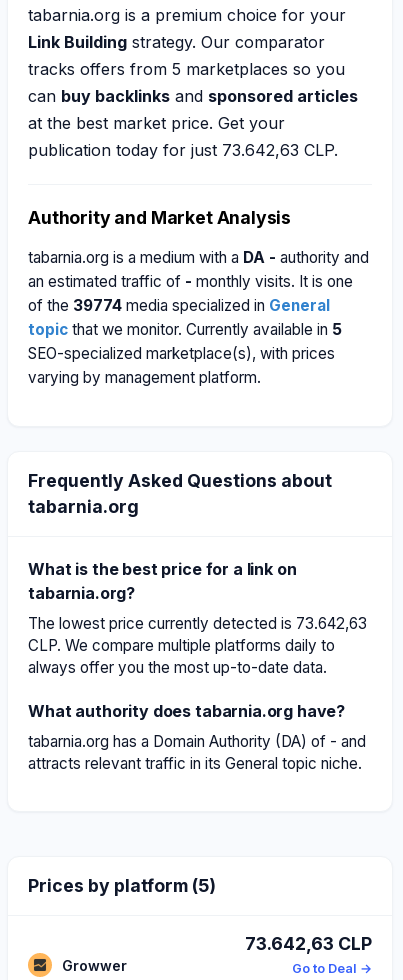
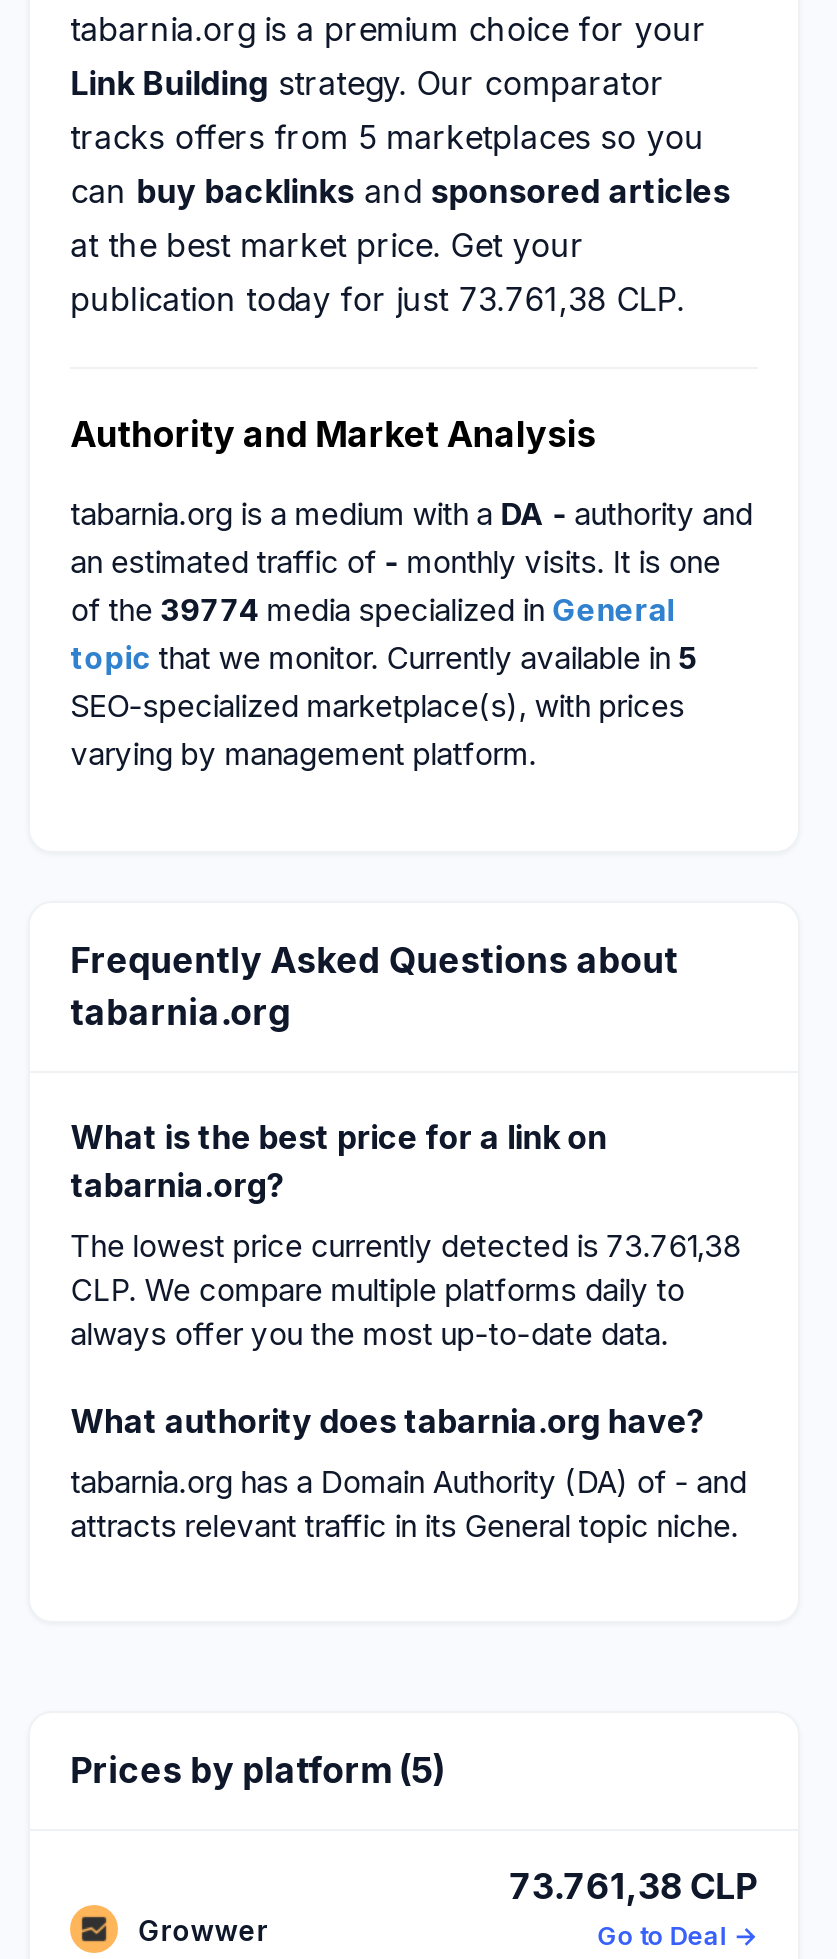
[28,140,338,160] publication today for just 73.642,63 CLP. -> [70,279,684,319] publication today for just 73.761,38 CLP.
[28,614,367,633] The lowest price currently detected is 73.642,63 -> [70,1227,740,1265] The lowest price currently detected is 73.761,38
[245,933,372,954] 73.642,63 CLP -> [510,1865,758,1907] 73.761,38 CLP

